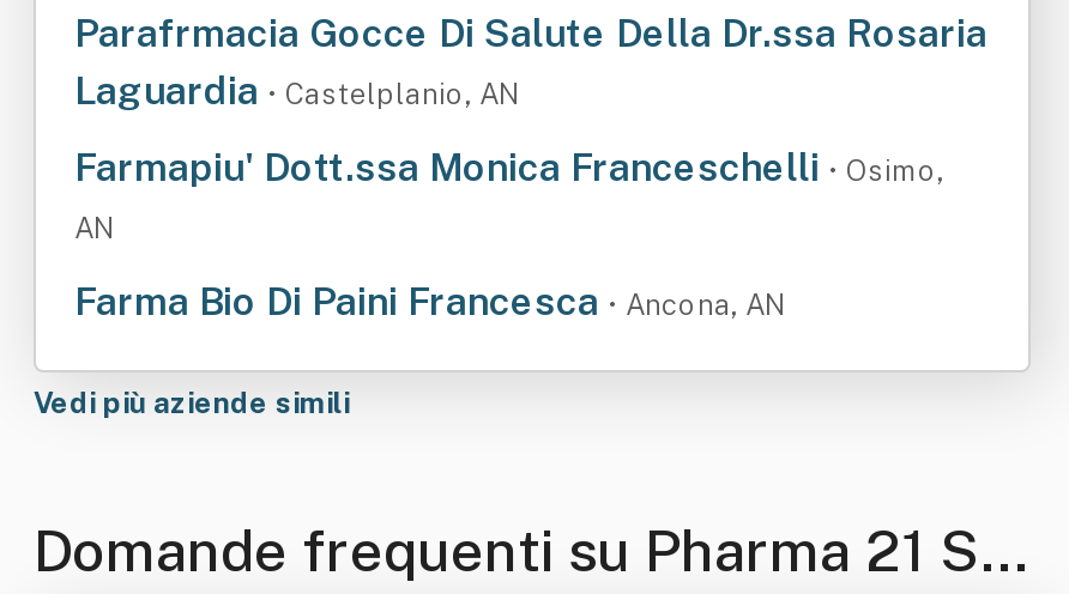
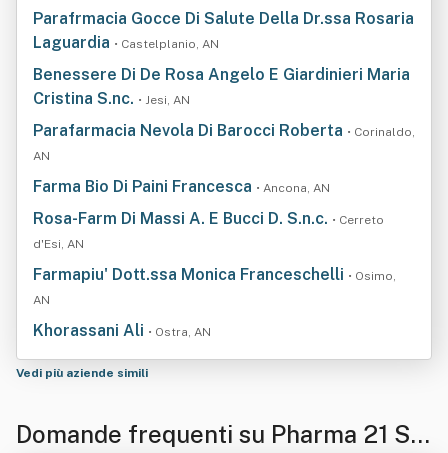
none -> [33,65,415,140] Benessere Di De Rosa Angelo E Giardinieri Maria | Cristina S.nc. • Jesi, AN | Parafarmacia Nevola Di Barocci Roberta • Corinaldo,
moved [74,145,944,190] -> [33,265,396,284]: Farmapiu' Dott.ssa Monica Franceschelli • Osimo,
none -> [33,209,384,340] Rosa-Farm Di Massi A. E Bucci D. S.n.c. • Cerreto | d'Esi, AN | AN | Khorassani Ali • Ostra, AN

